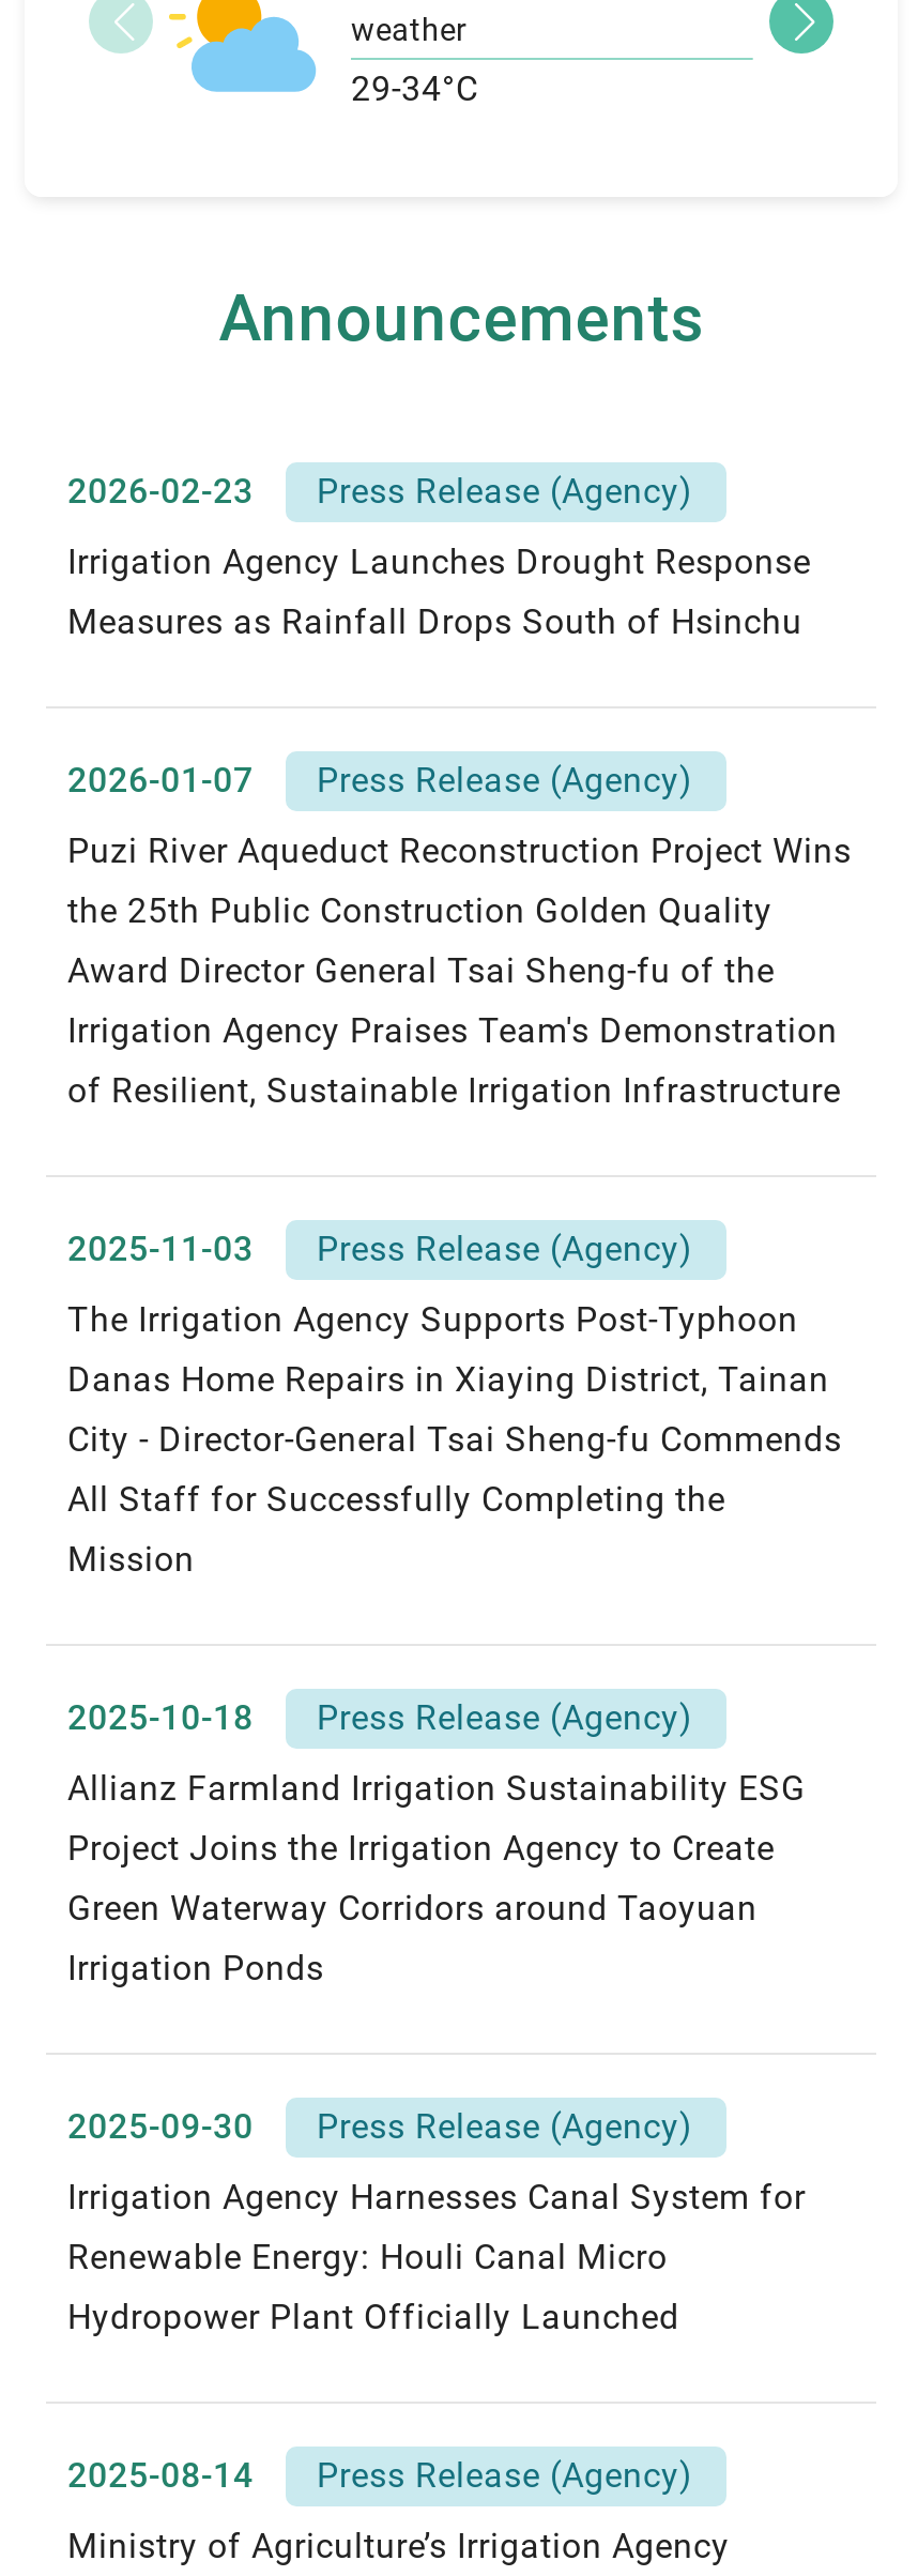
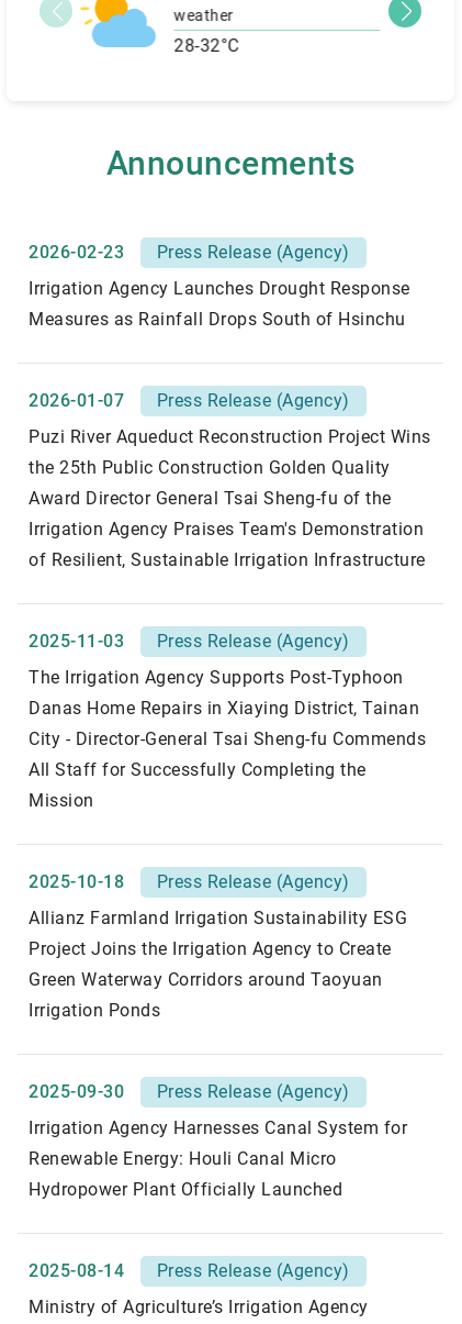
[351,68,478,109] 29-34°C -> [174,35,239,56] 28-32°C

